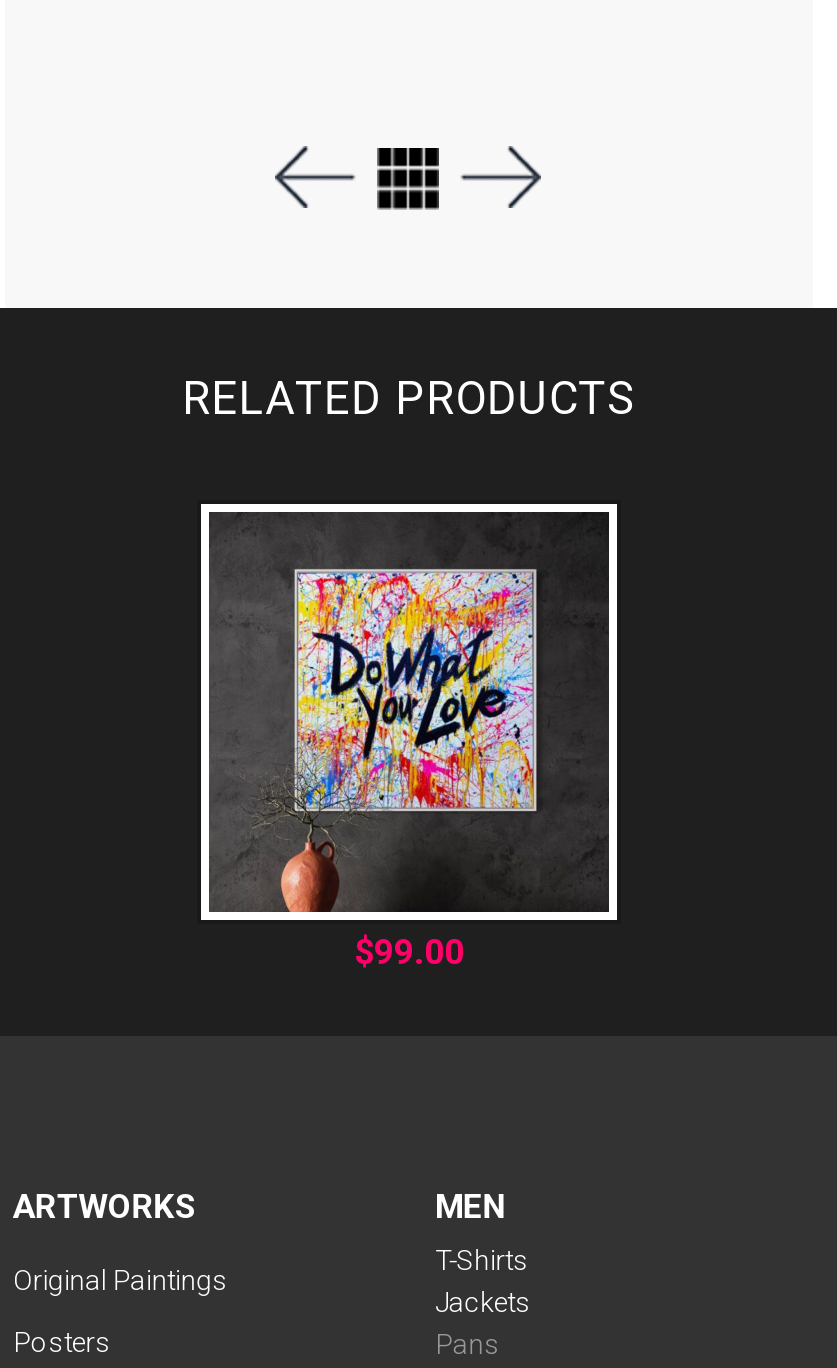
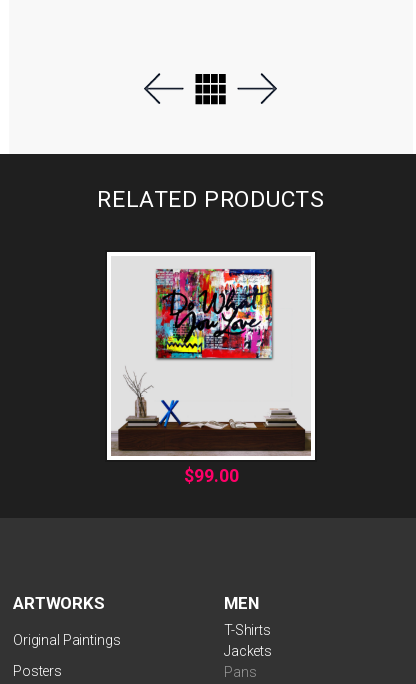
[207,510,611,914] [image] -> [111,256,312,457] [image]

